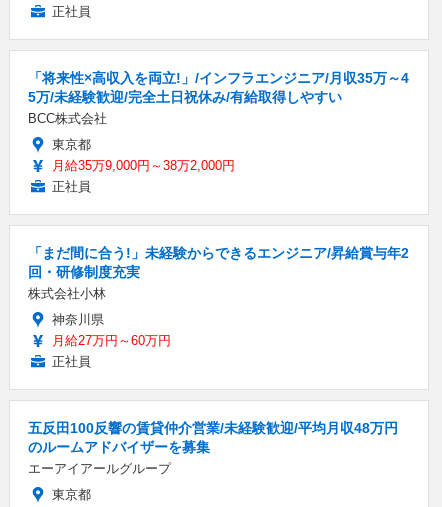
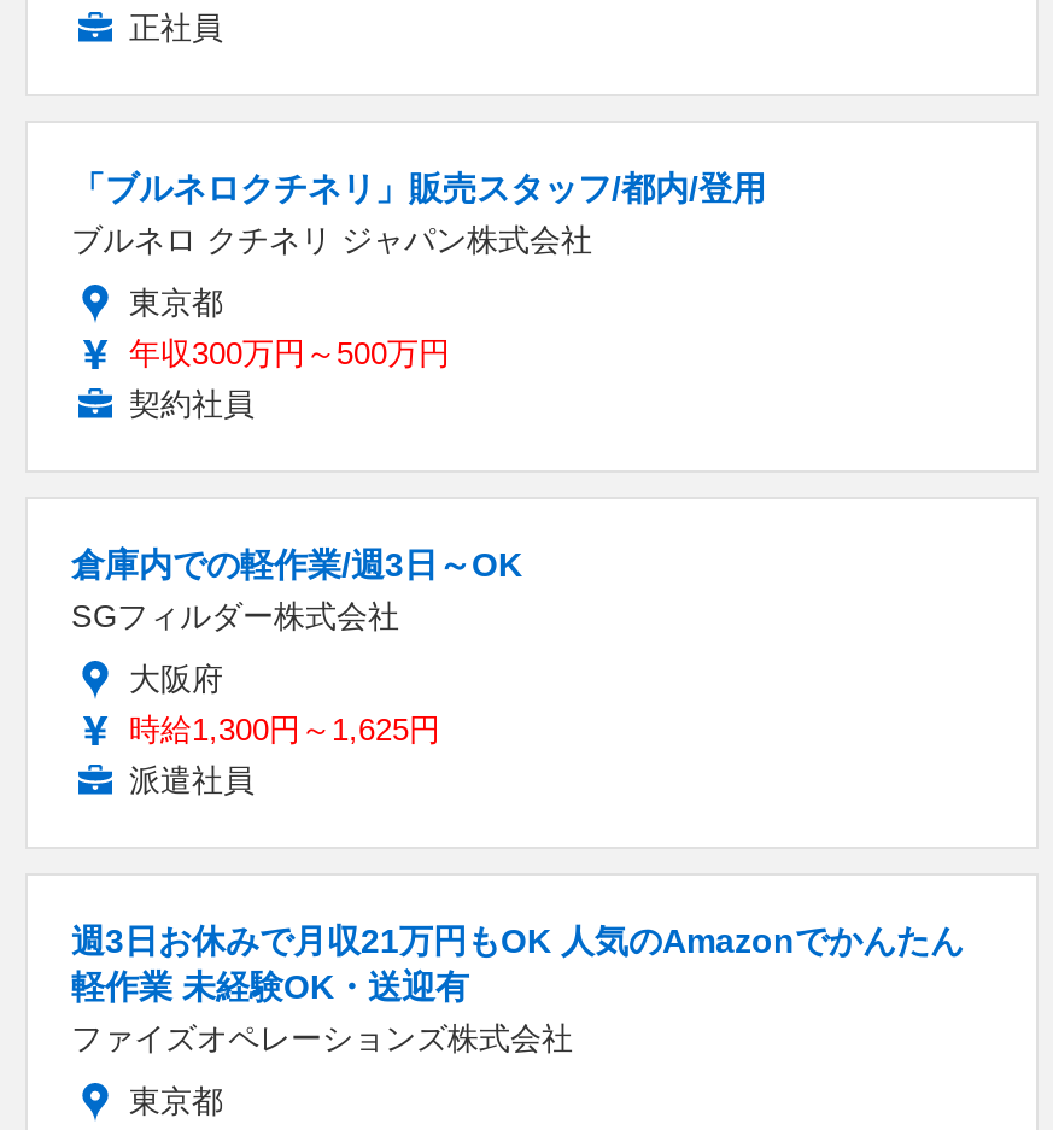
[28,70,409,126] 「将来性×高収入を両立!」/インフラエンジニア/月収35万～4 | 5万/未経験歓迎/完全土日祝休み/有給取得しやすい | BCC株式会社 -> [71,169,766,259] 「ブルネロクチネリ」販売スタッフ/都内/登用 | ブルネロ クチネリ ジャパン株式会社
[52,158,235,194] 月給35万9,000円～38万2,000円 | 正社員 -> [129,336,450,423] 年収300万円～500万円 | 契約社員
[28,245,409,301] 「まだ間に合う!」未経験からできるエンジニア/昇給賞与年2 | 回・研修制度充実 | 株式会社小林 -> [71,546,522,635] 倉庫内での軽作業/週3日～OK | SGフィルダー株式会社
[52,312,171,369] 神奈川県 | 月給27万円～60万円 | 正社員 -> [129,661,440,799] 大阪府 | 時給1,300円～1,625円 | 派遣社員
[28,420,398,476] 五反田100反響の賃貸仲介営業/未経験歓迎/平均月収48万円 | のルームアドバイザーを募集 | エーアイアールグループ -> [71,922,964,1057] 週3日お休みで月収21万円もOK 人気のAmazonでかんたん | 軽作業 未経験OK・送迎有 | ファイズオペレーションズ株式会社

